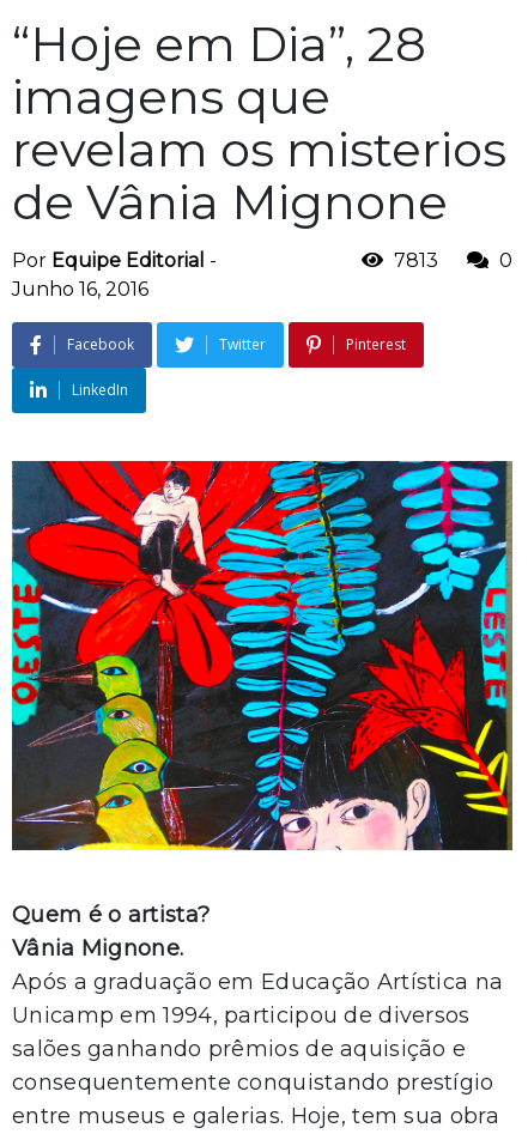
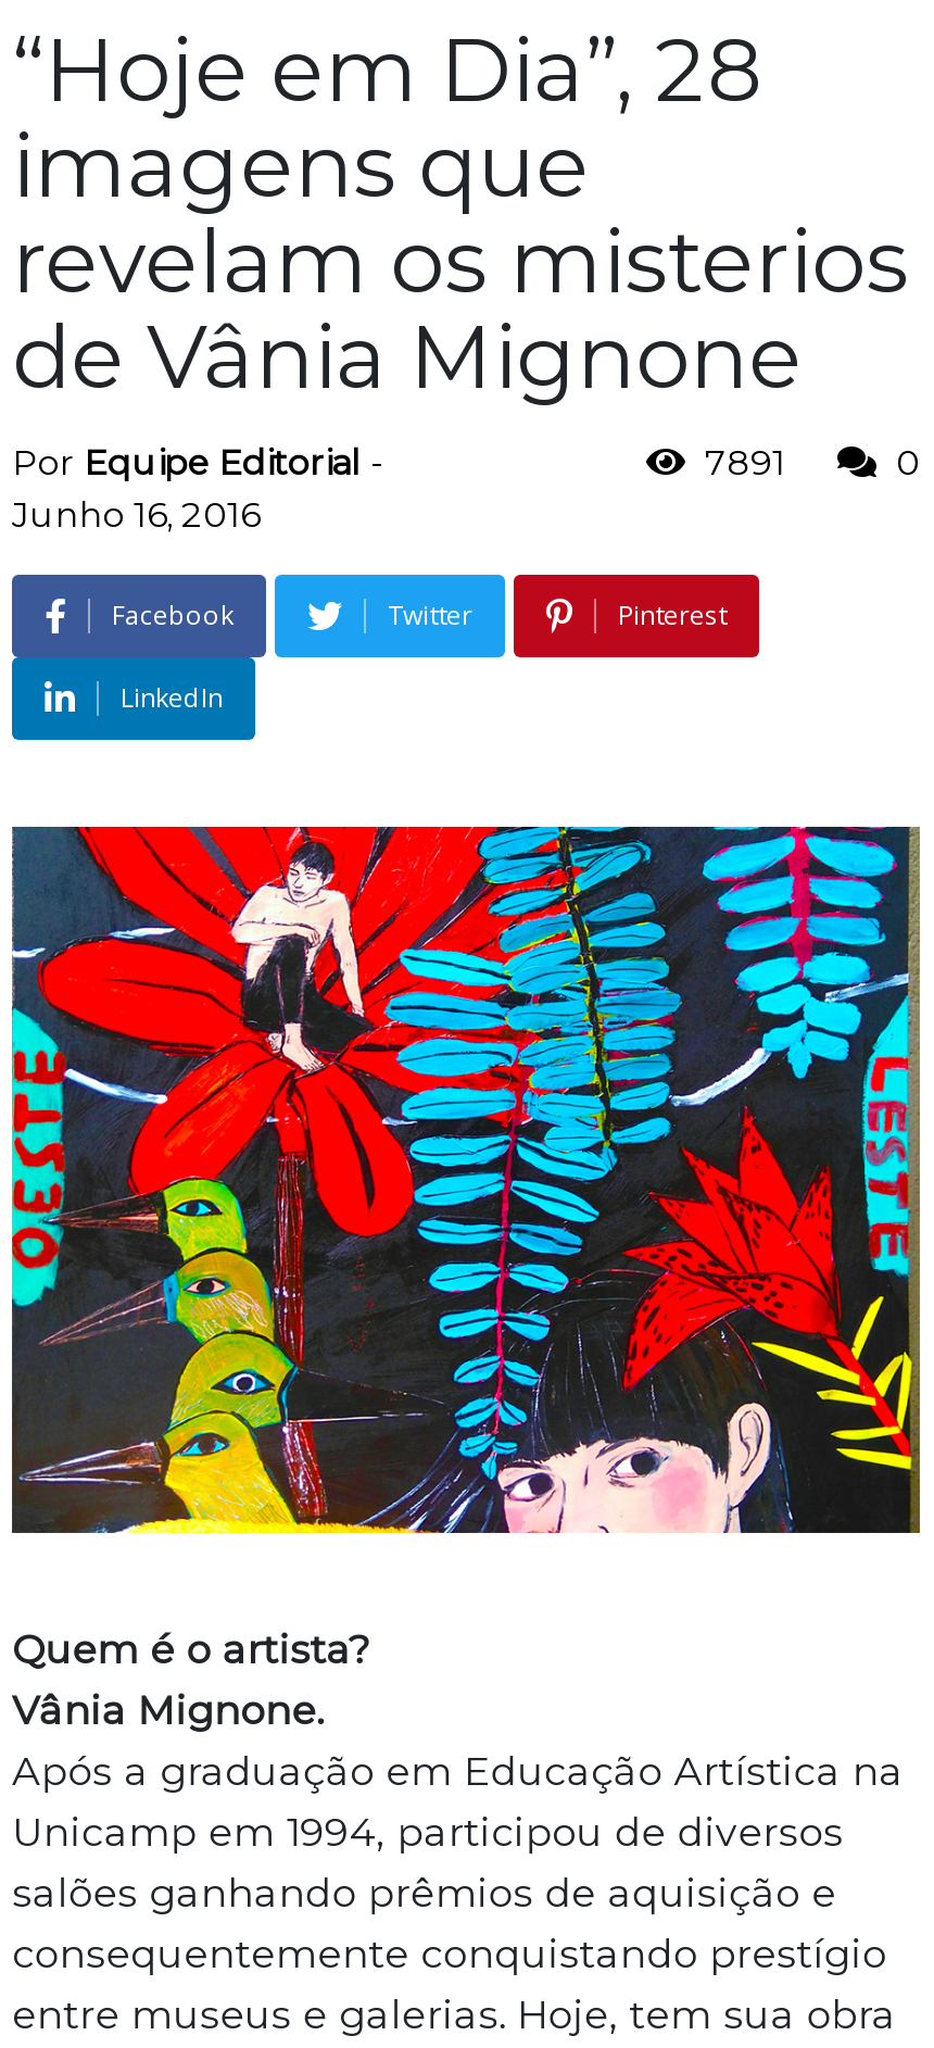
[389,249,443,272] 7813 -> [696,443,794,484] 7891

